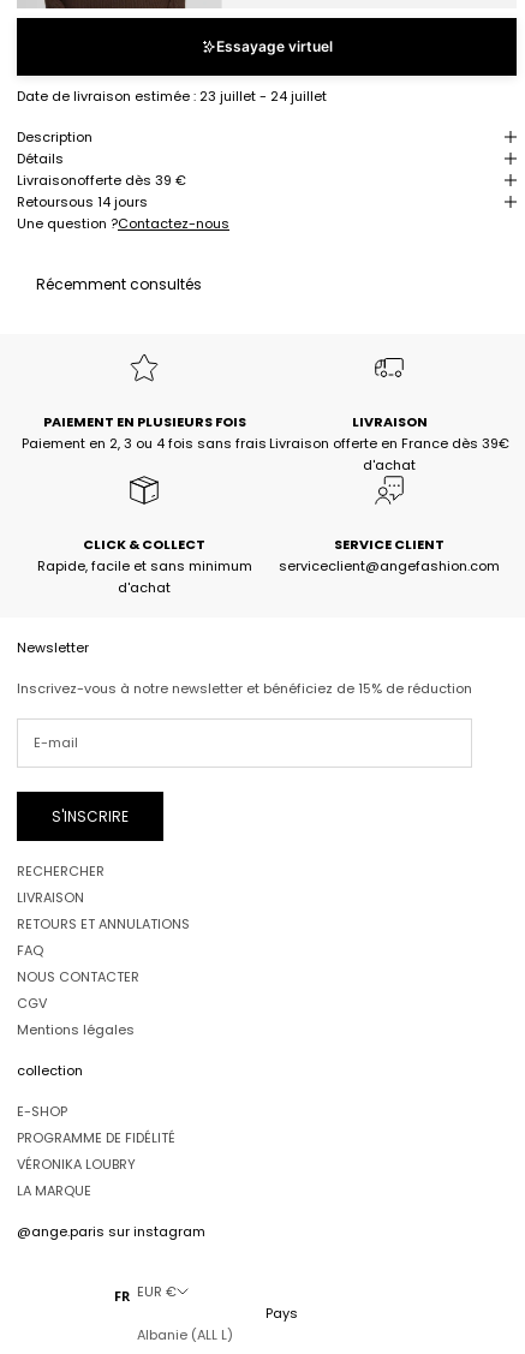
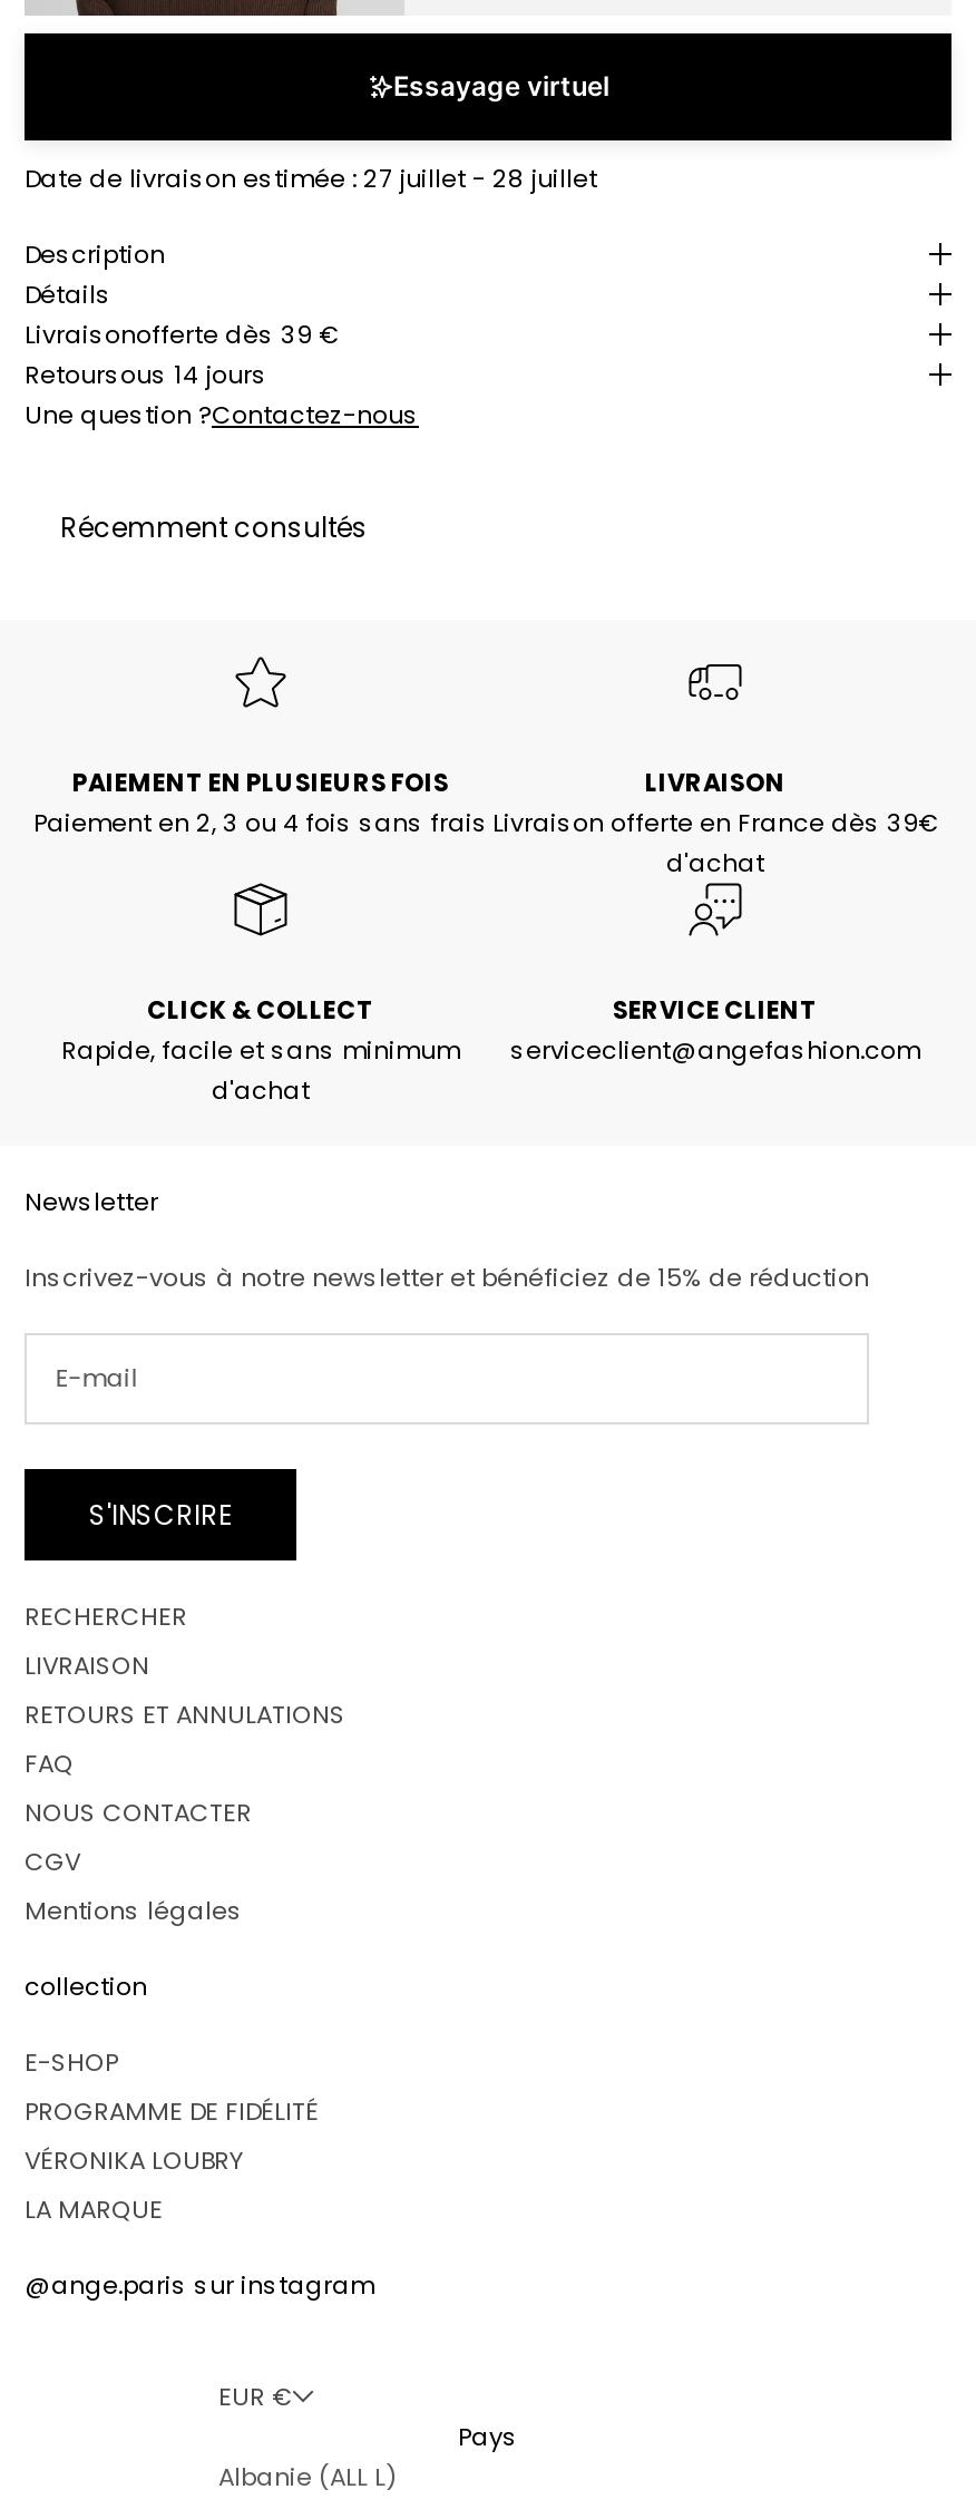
[17,86,327,105] Date de livraison estimée : 23 juillet - 24 juillet -> [25,160,597,196] Date de livraison estimée : 27 juillet - 28 juillet
[114,1282,176,1305] FR EUR € -> [218,2379,292,2415] EUR €

